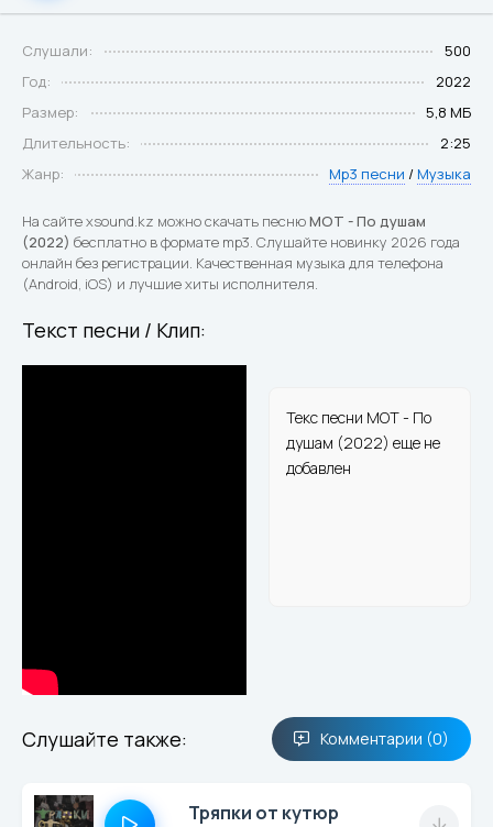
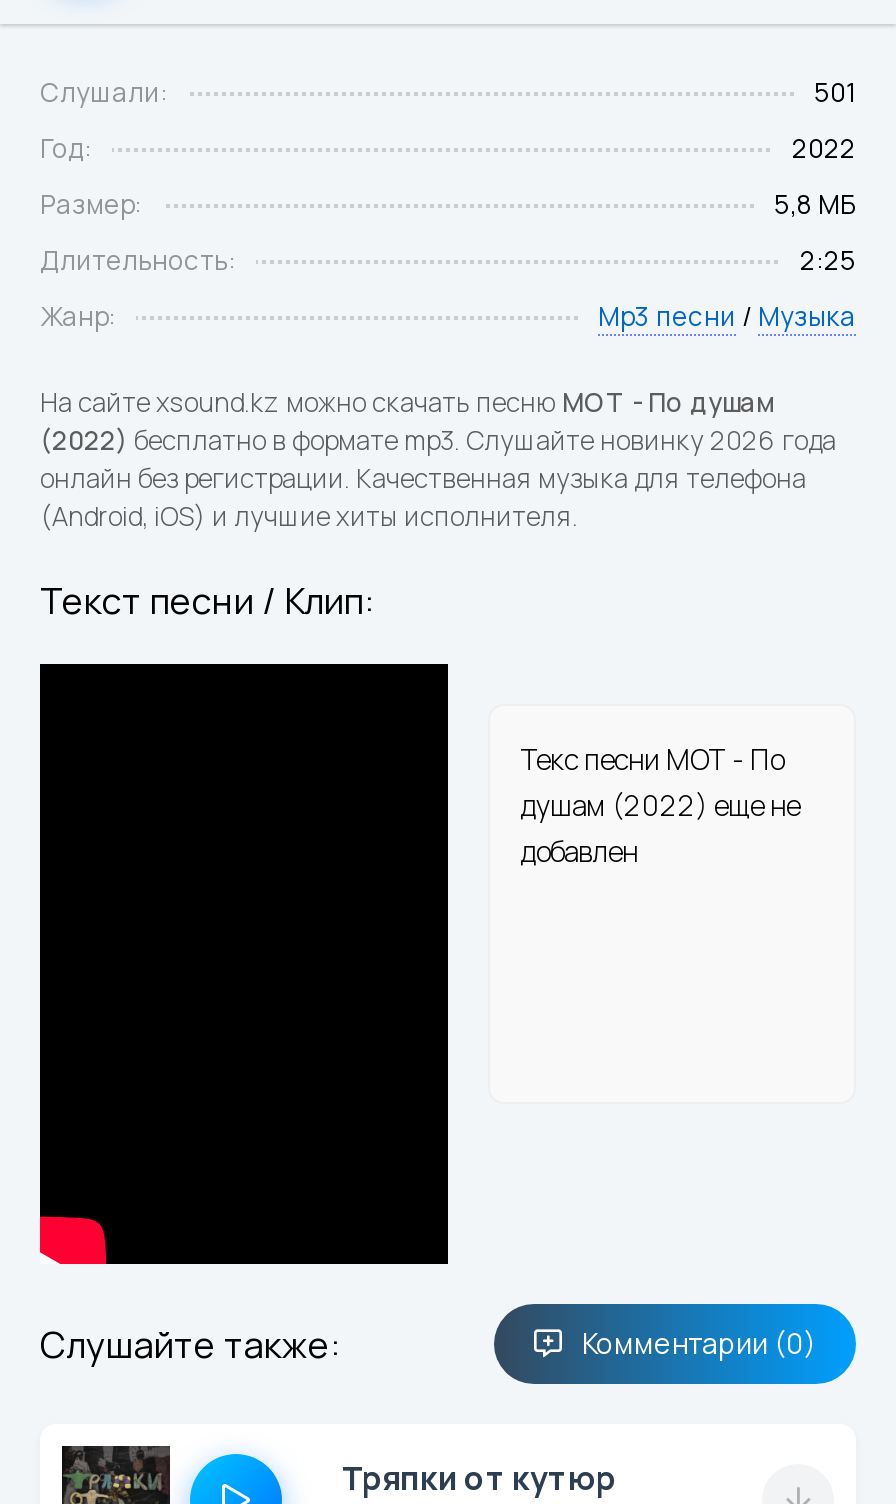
[445,41,471,60] 500 -> [814,74,856,110] 501

